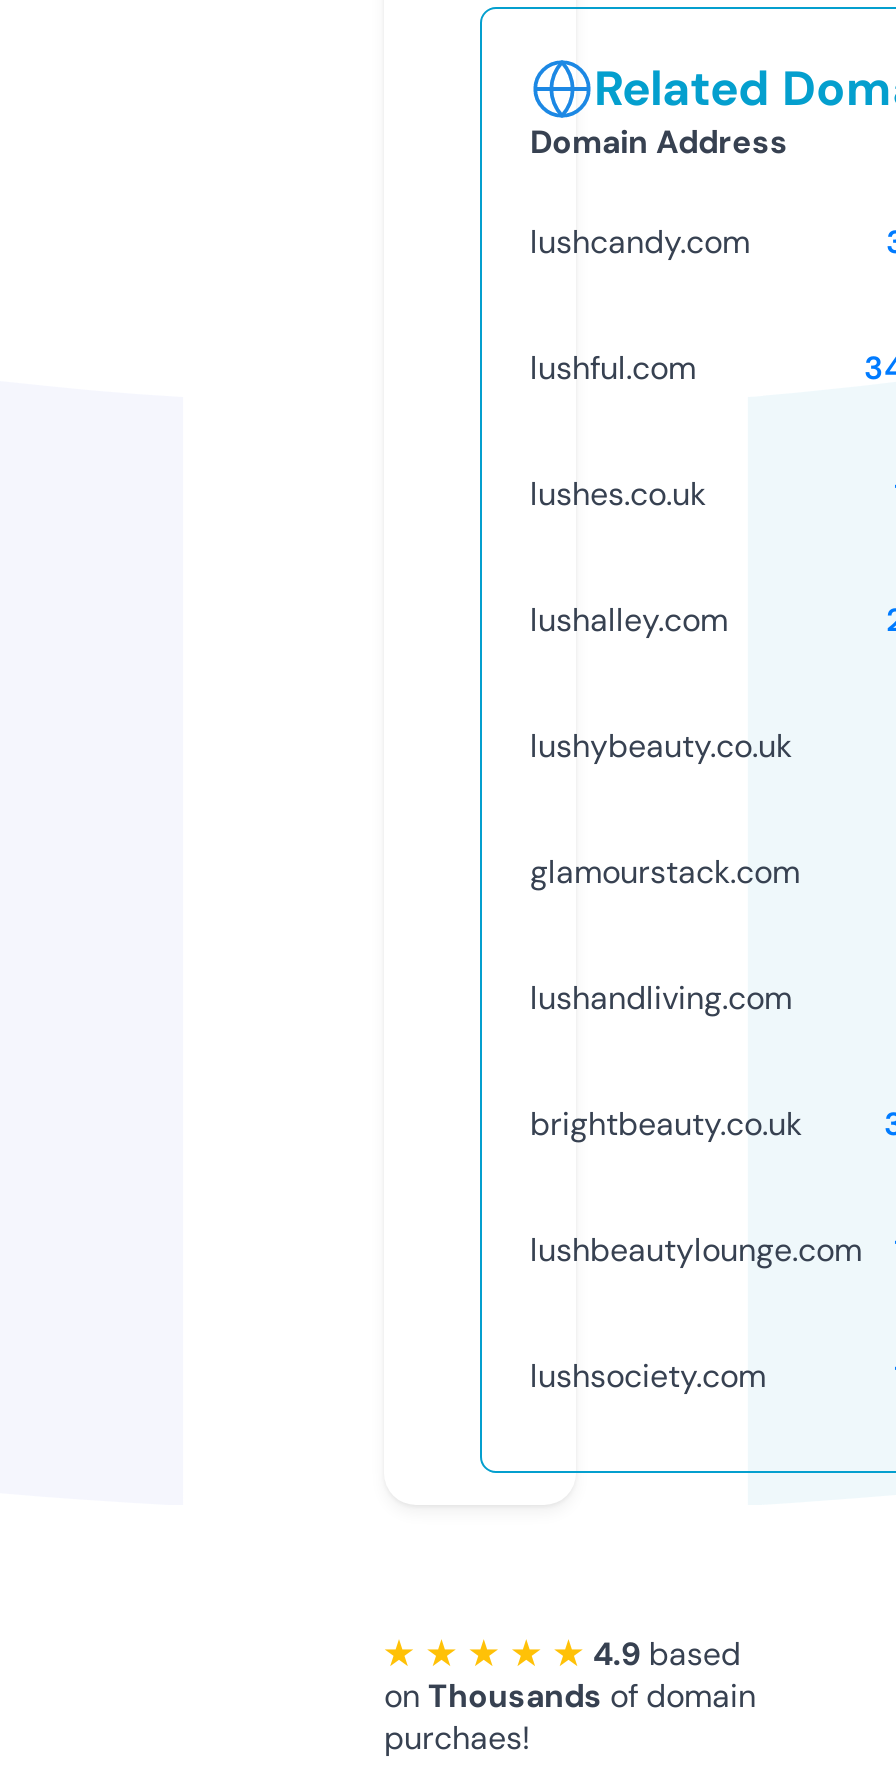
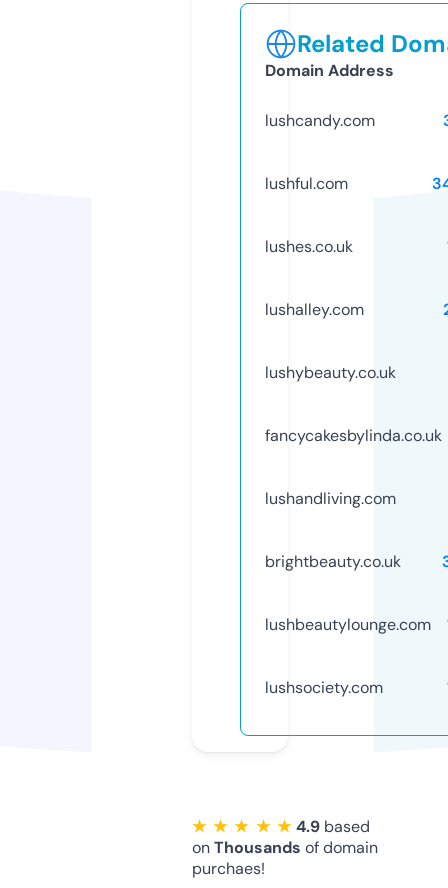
[530,851,800,893] glamourstack.com -> [265,425,442,446] fancycakesbylinda.co.uk

